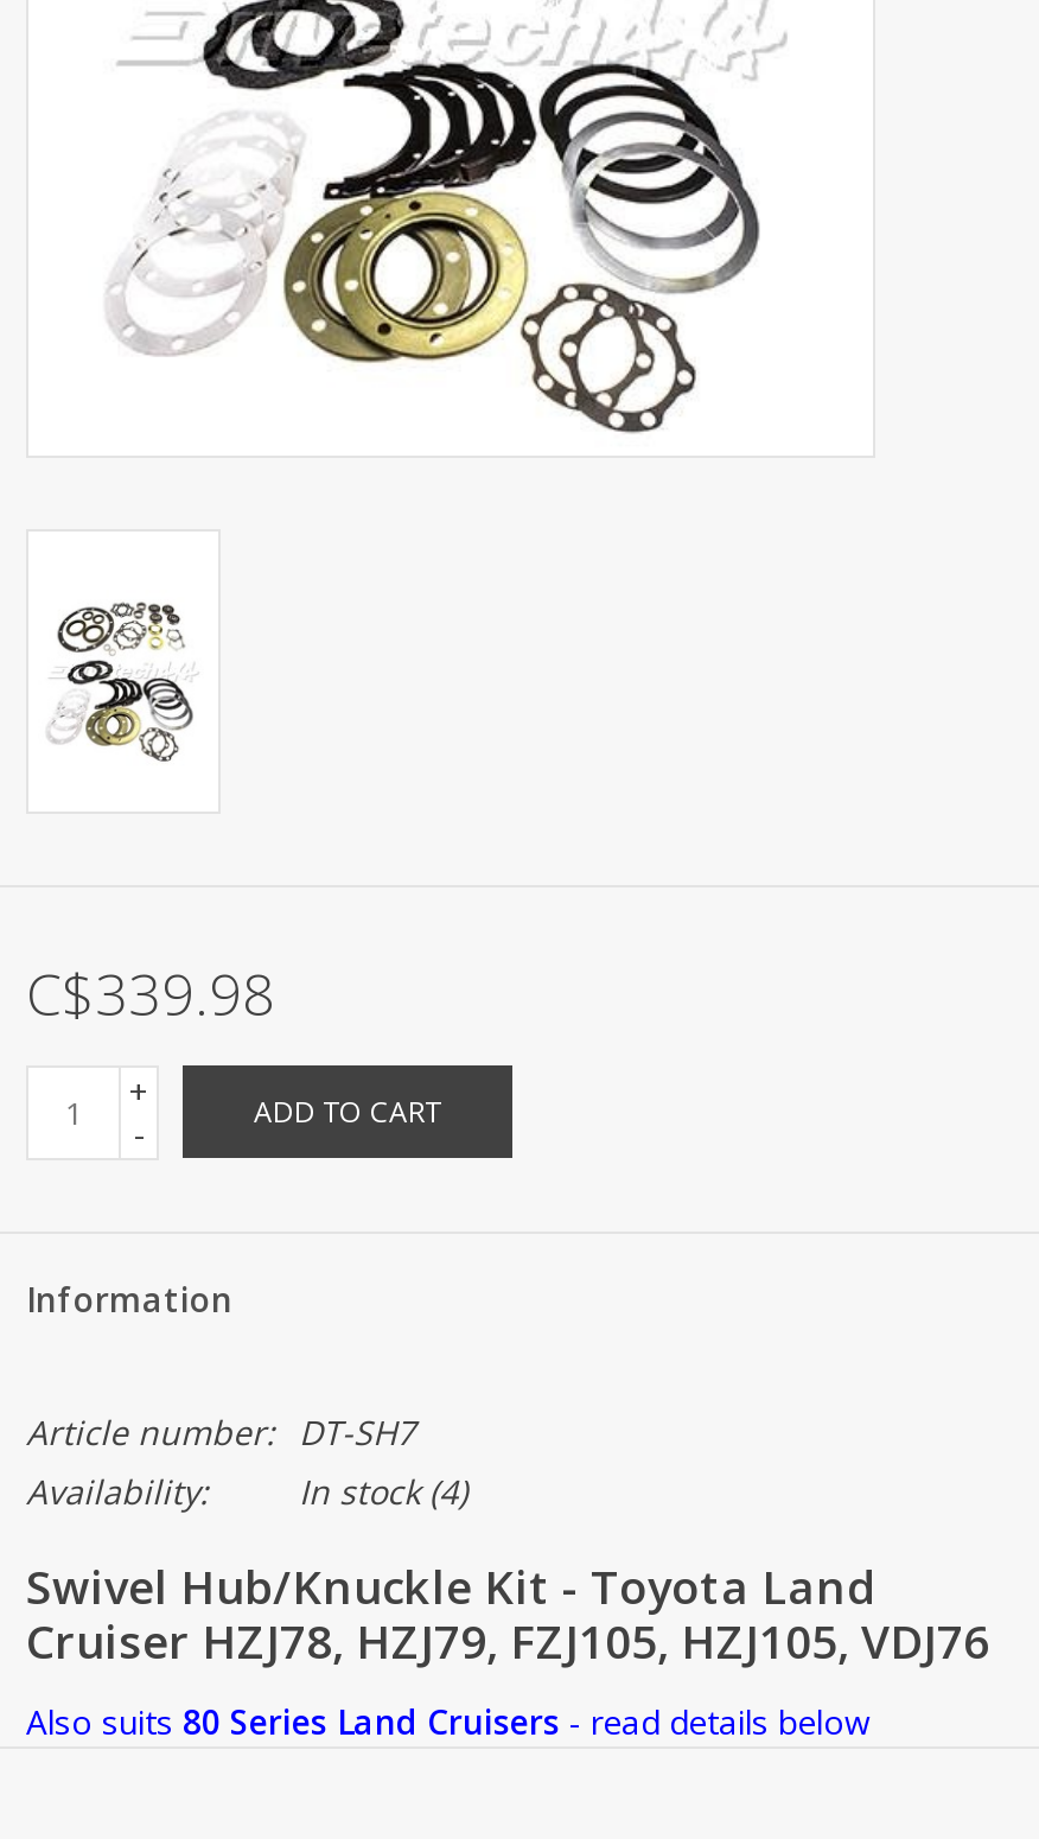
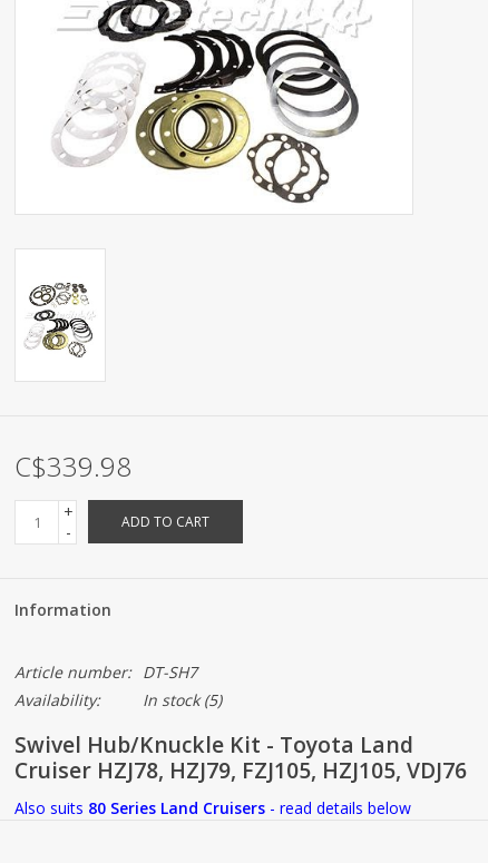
[26,1468,467,1513] Availability: In stock (4) -> [14,689,222,710] Availability: In stock (5)

